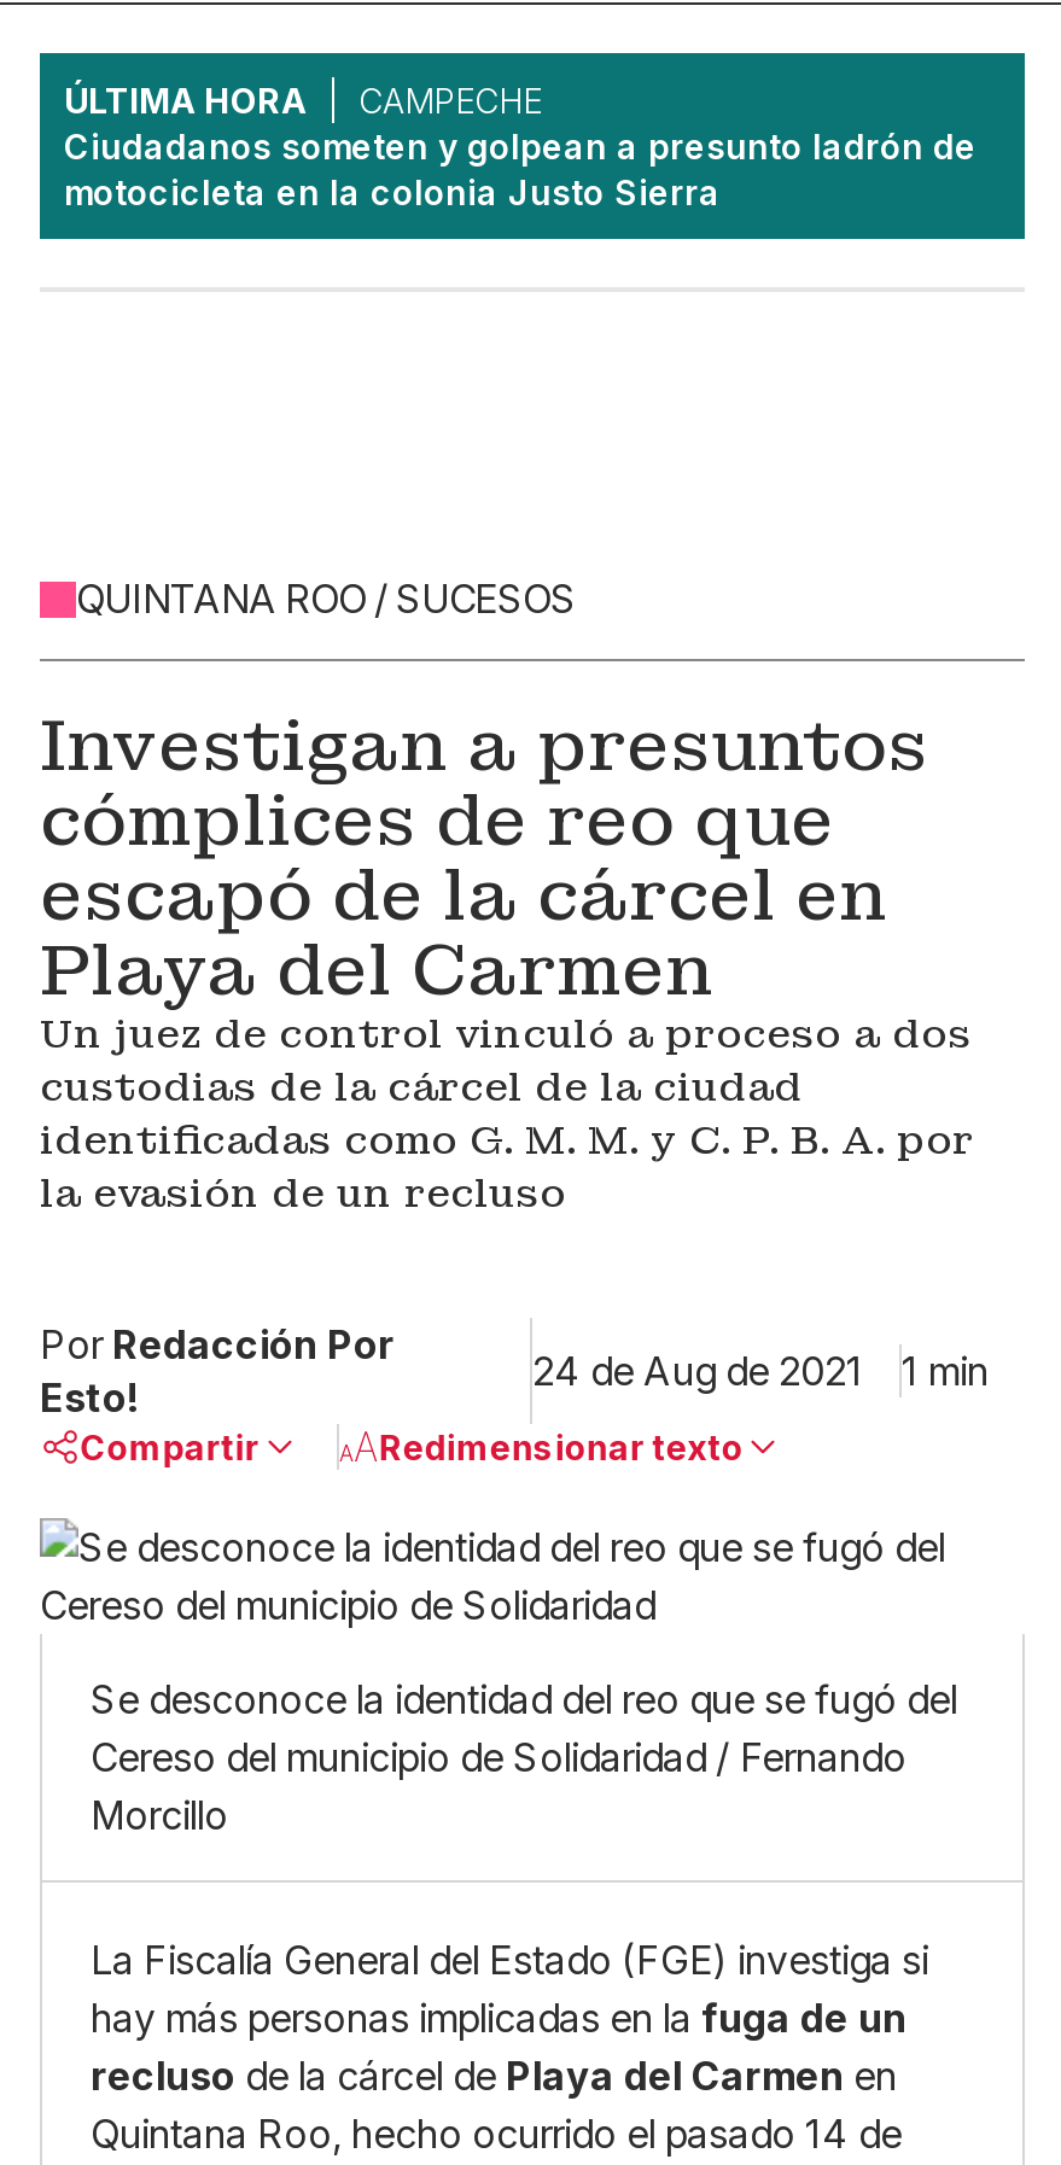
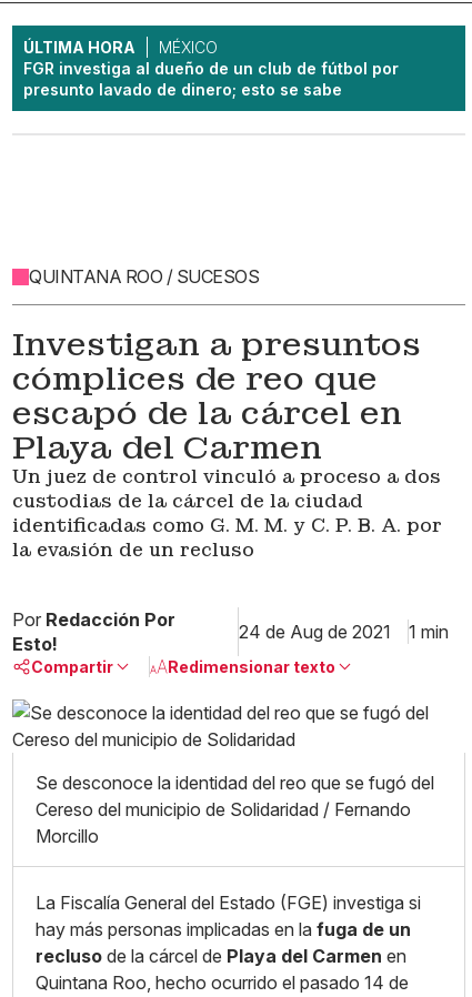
[64,80,977,212] CAMPECHE | Ciudadanos someten y golpean a presunto ladrón de | motocicleta en la colonia Justo Sierra -> [23,38,399,99] MÉXICO | FGR investiga al dueño de un club de fútbol por | presunto lavado de dinero; esto se sabe

